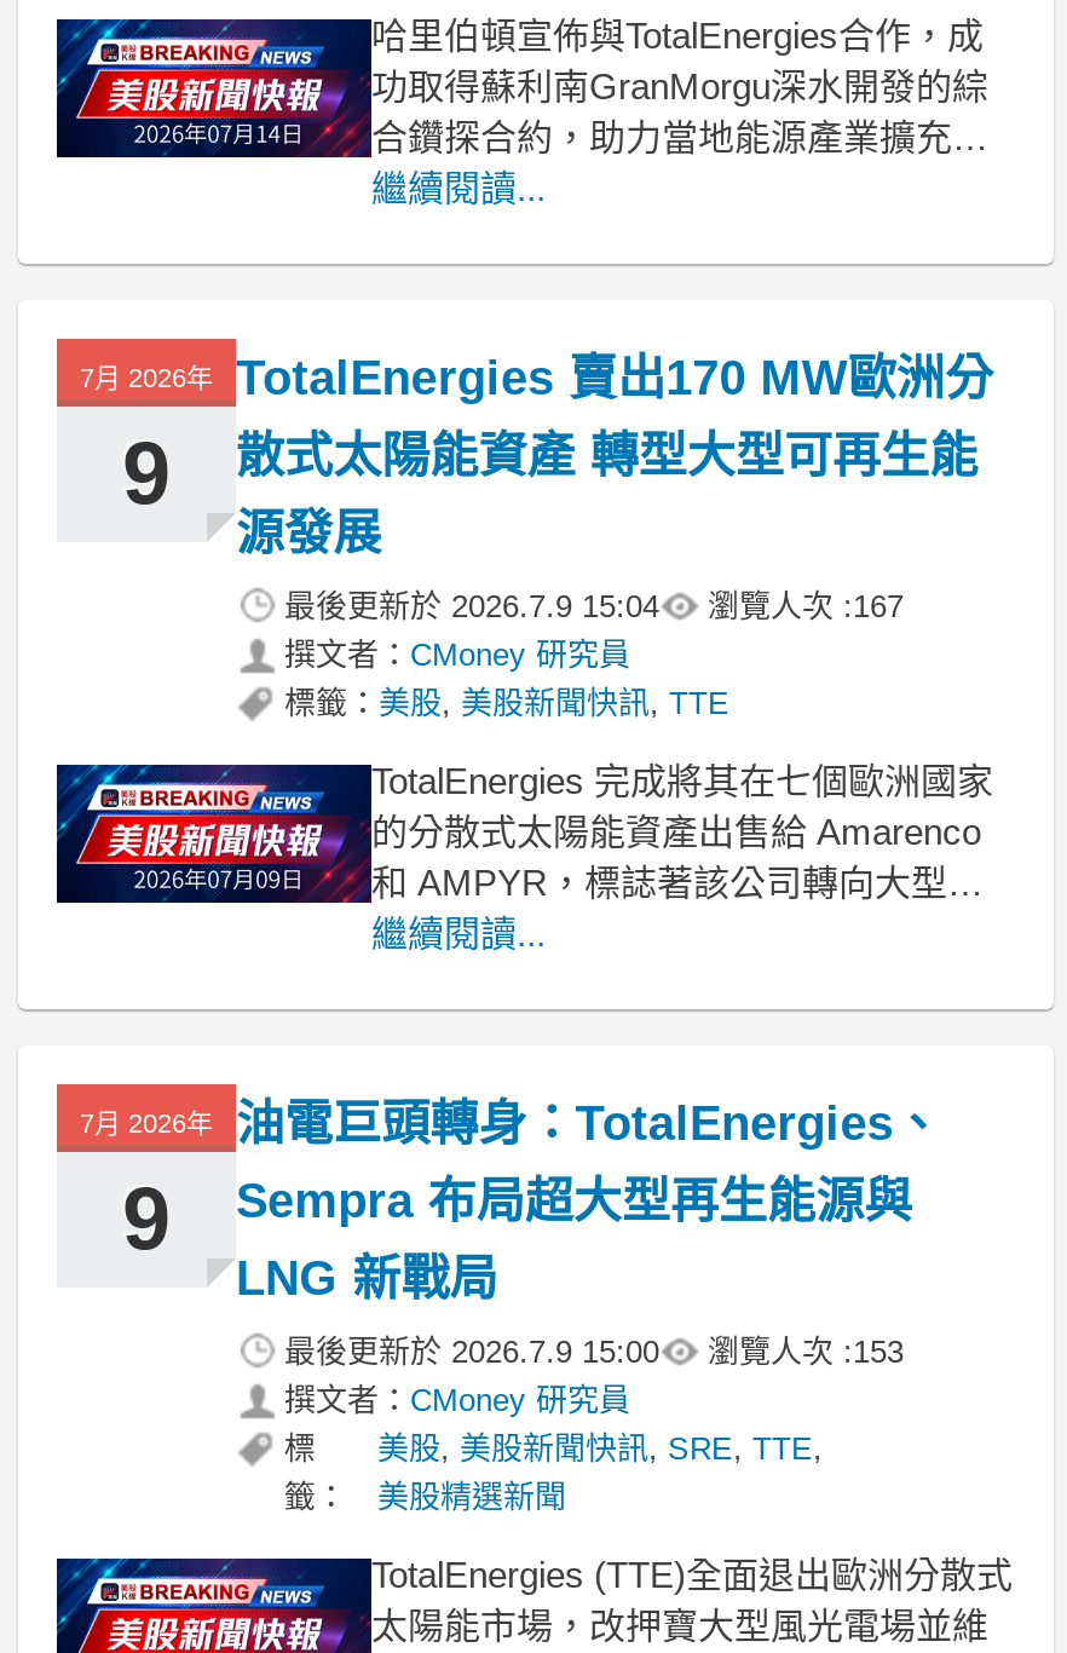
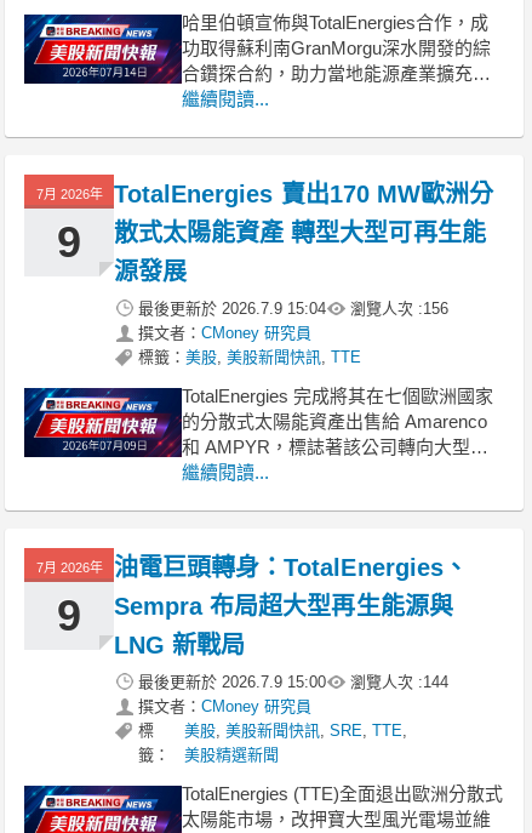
[284,588,904,624] 最後更新於2026.7.9 15:04 瀏覽人次 : 167 -> [138,299,448,318] 最後更新於2026.7.9 15:04 瀏覽人次 : 156
[284,1334,904,1370] 最後更新於2026.7.9 15:00 瀏覽人次 : 153 -> [138,673,448,691] 最後更新於2026.7.9 15:00 瀏覽人次 : 144

